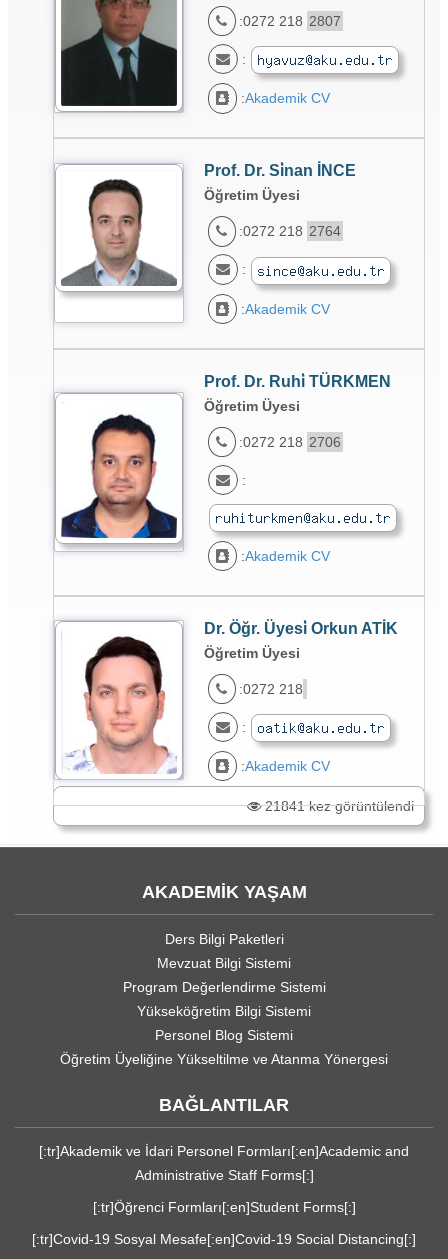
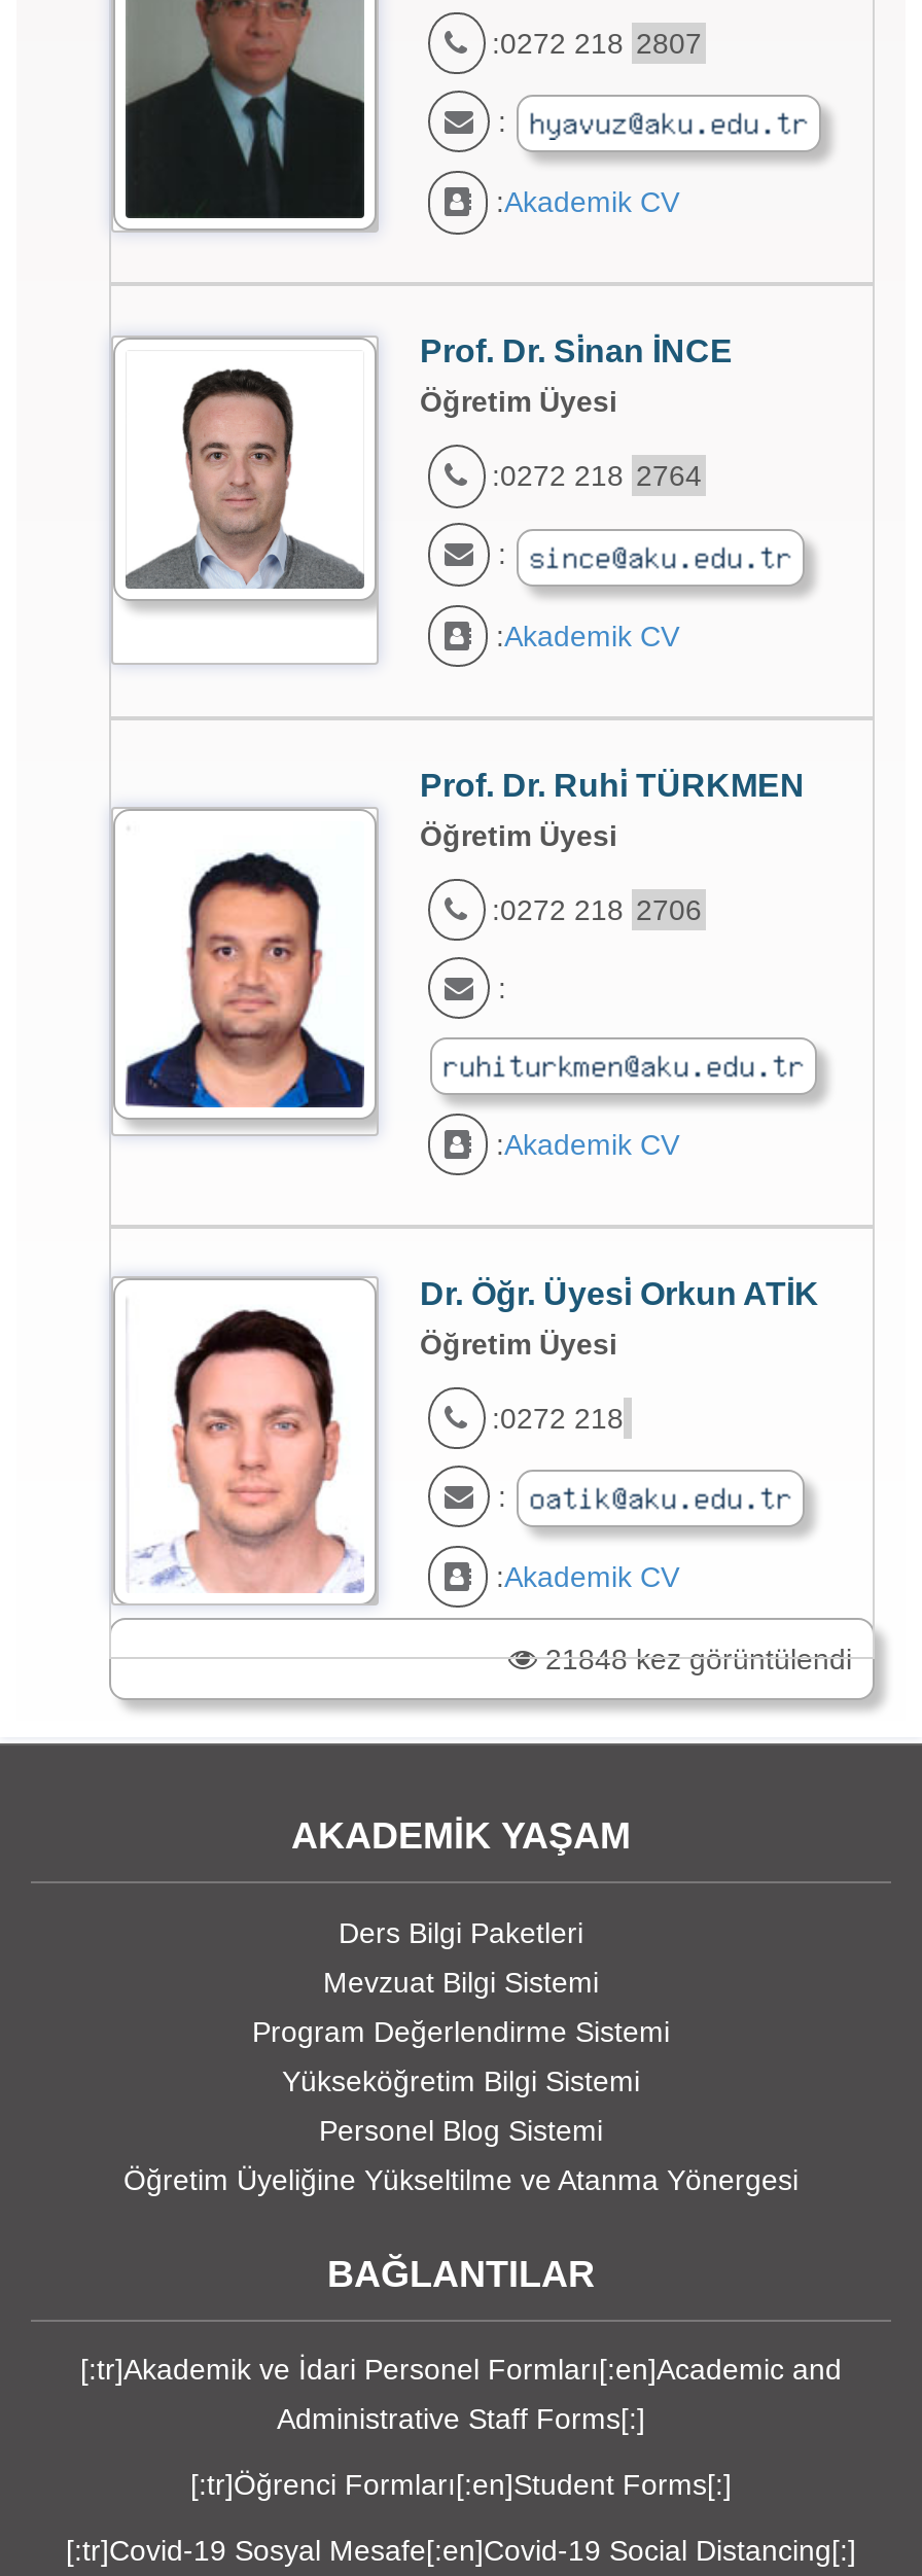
[261,798,414,814] 21841 kez görüntülendi -> [537,1643,852,1676] 21848 kez görüntülendi

